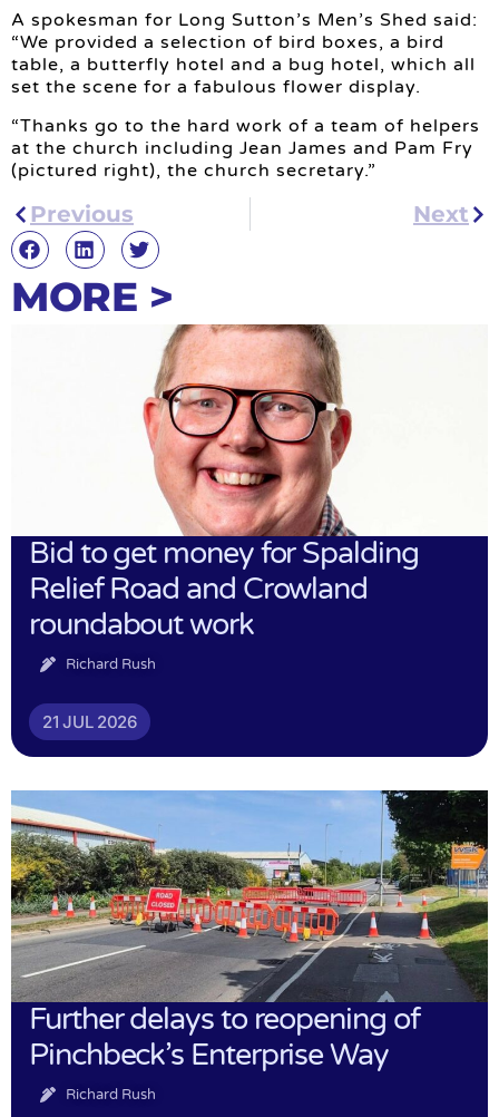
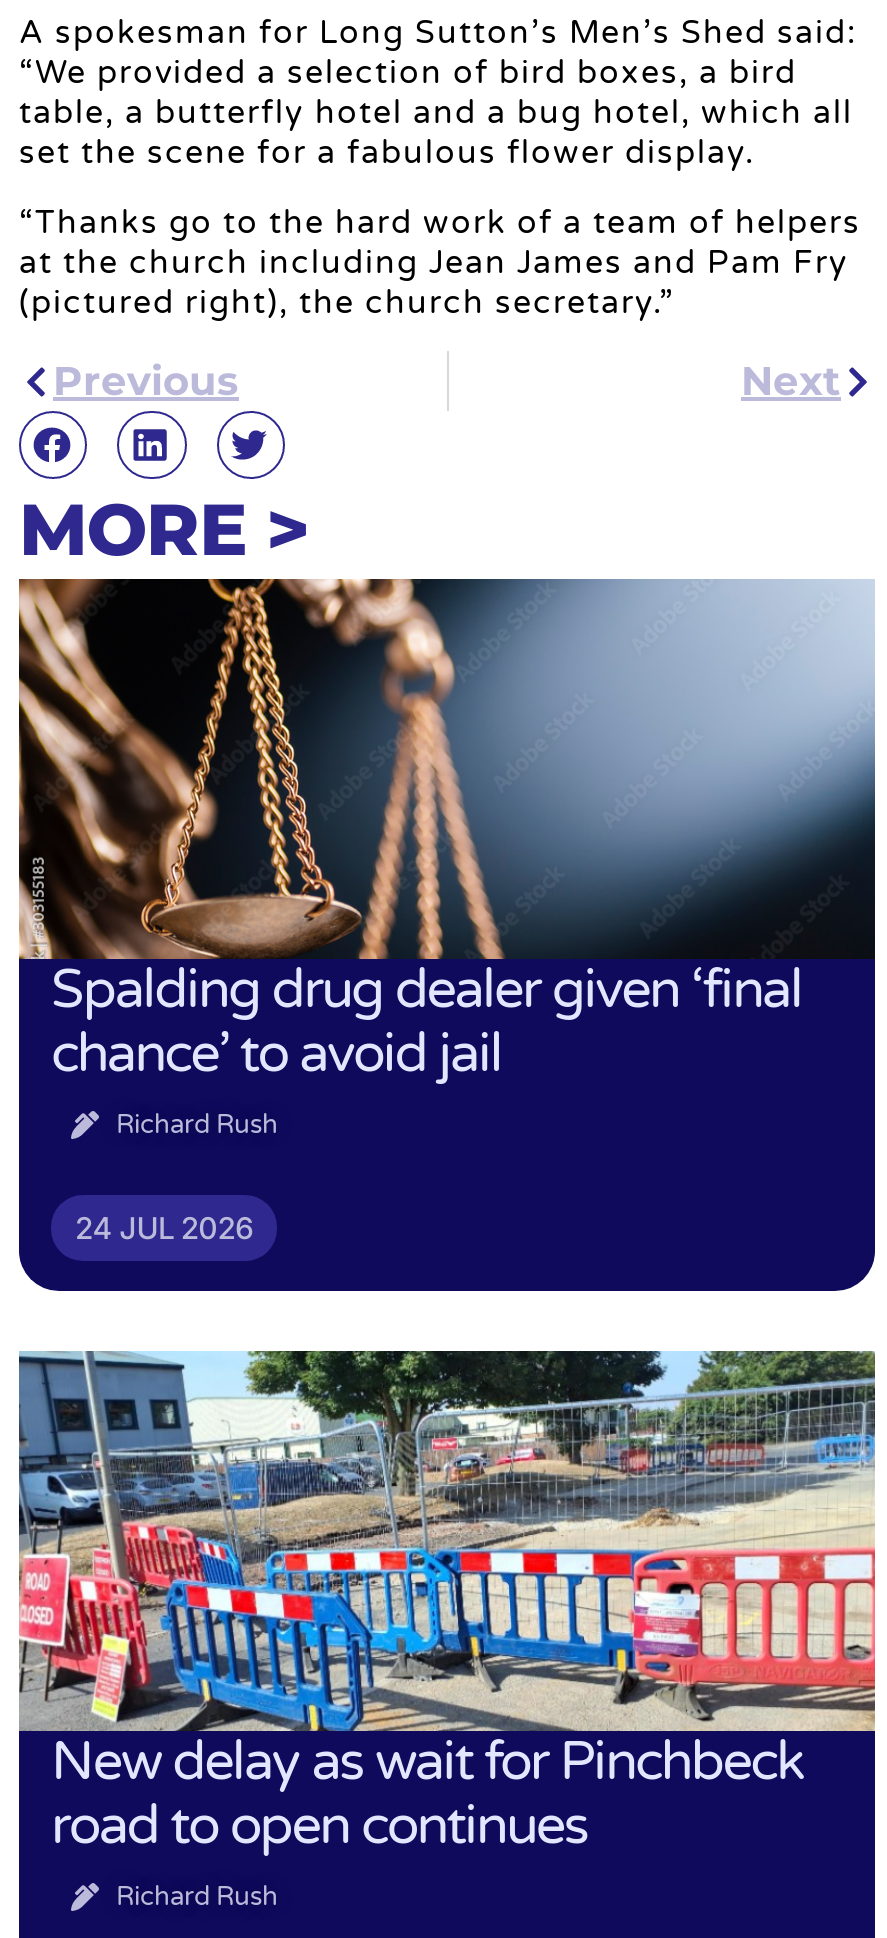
[11,323,488,643] [image] | Bid to get money for Spalding | Relief Road and Crowland | roundabout work -> [17,577,877,1087] [image] | Spalding drug dealer given ‘final | chance’ to avoid jail
[42,711,137,732] 21 JUL 2026 -> [75,1209,252,1247] 24 JUL 2026
[10,789,489,1074] [image] | Further delays to reopening of | Pinchbeck’s Enterprise Way -> [17,1349,877,1859] [image] | New delay as wait for Pinchbeck | road to open continues

